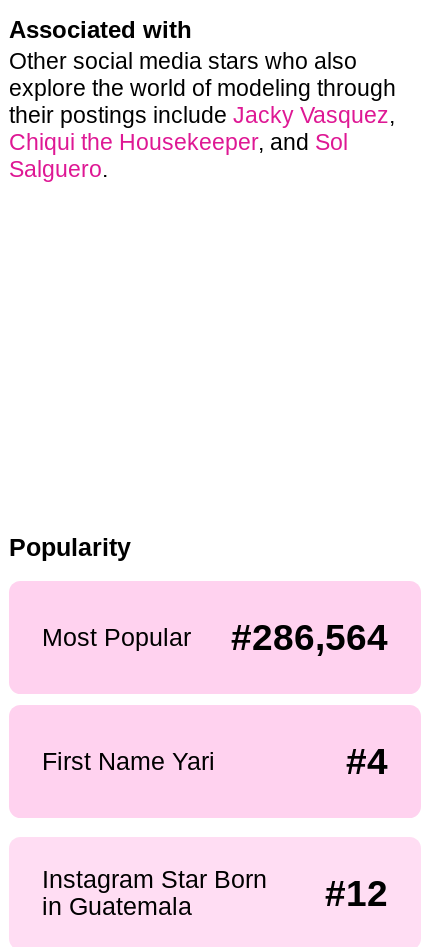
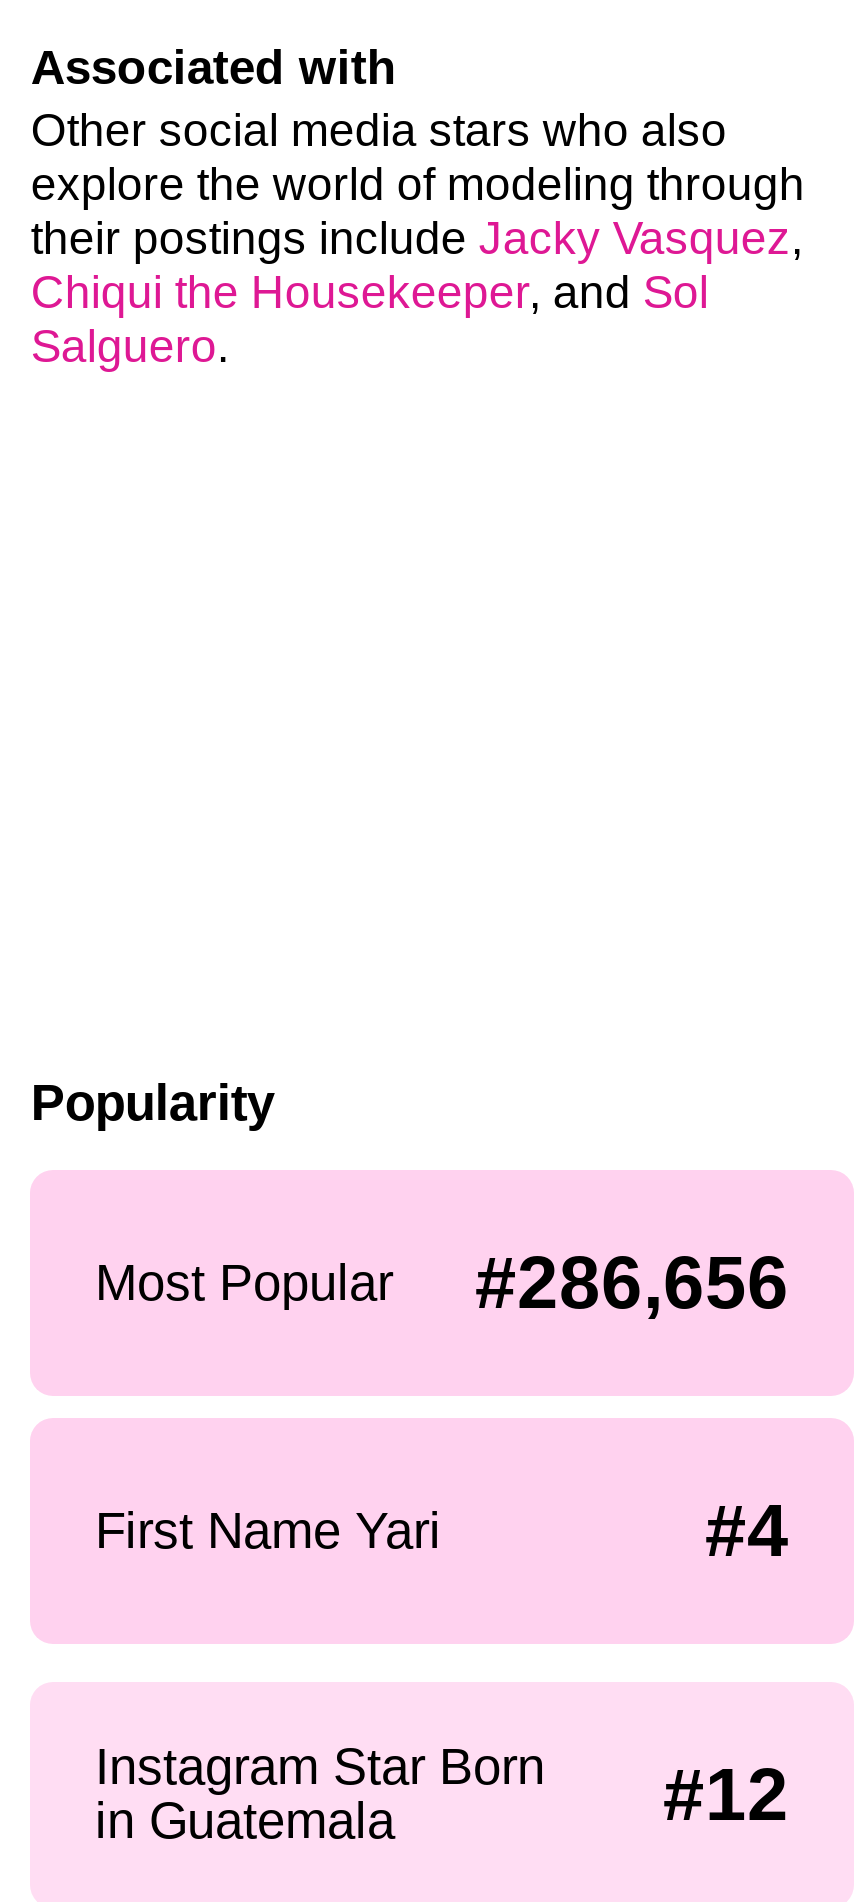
[41,617,388,658] Most Popular #286,564 -> [95,1242,789,1324] Most Popular #286,656

